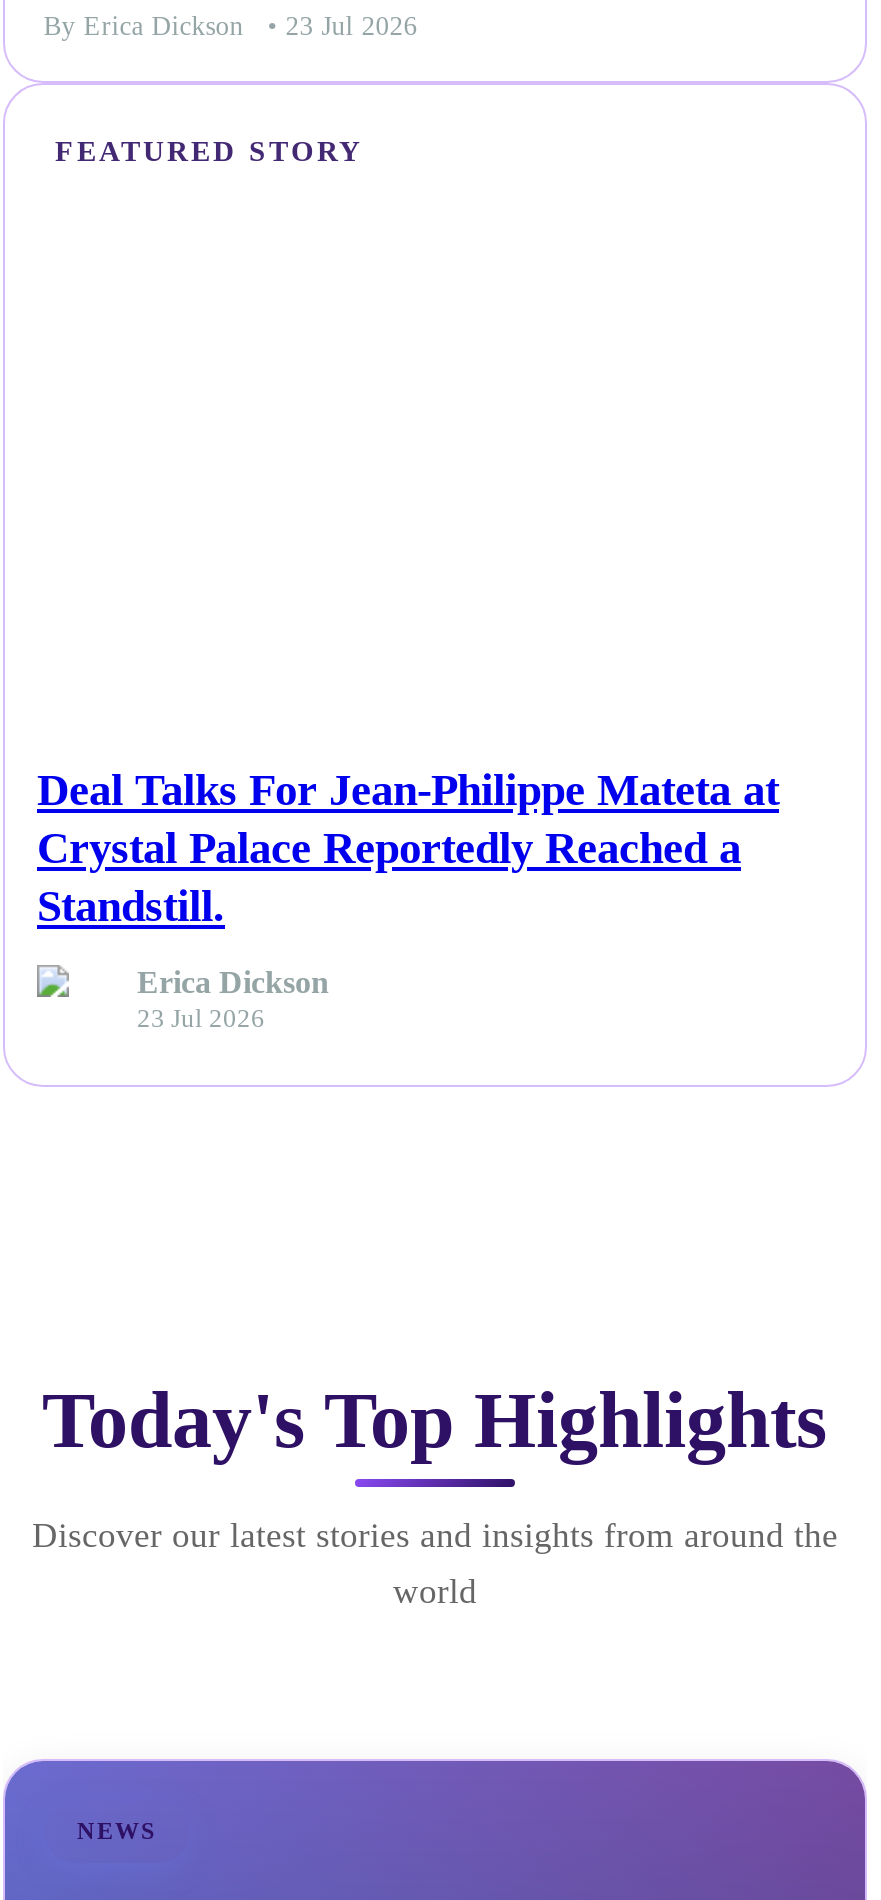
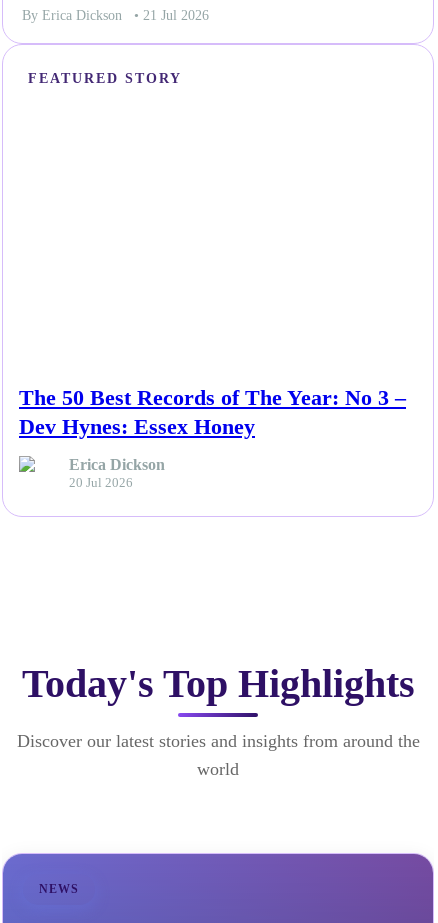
[43,11,417,41] By Erica Dickson • 23 Jul 2026 -> [22,8,209,23] By Erica Dickson • 21 Jul 2026
[37,765,779,931] Deal Talks For Jean-Philippe Mateta at | Crystal Palace Reportedly Reached a | Standstill. -> [19,385,406,439] The 50 Best Records of The Year: No 3 – | Dev Hynes: Essex Honey
[137,1006,265,1034] 23 Jul 2026 -> [69,476,133,490] 20 Jul 2026

